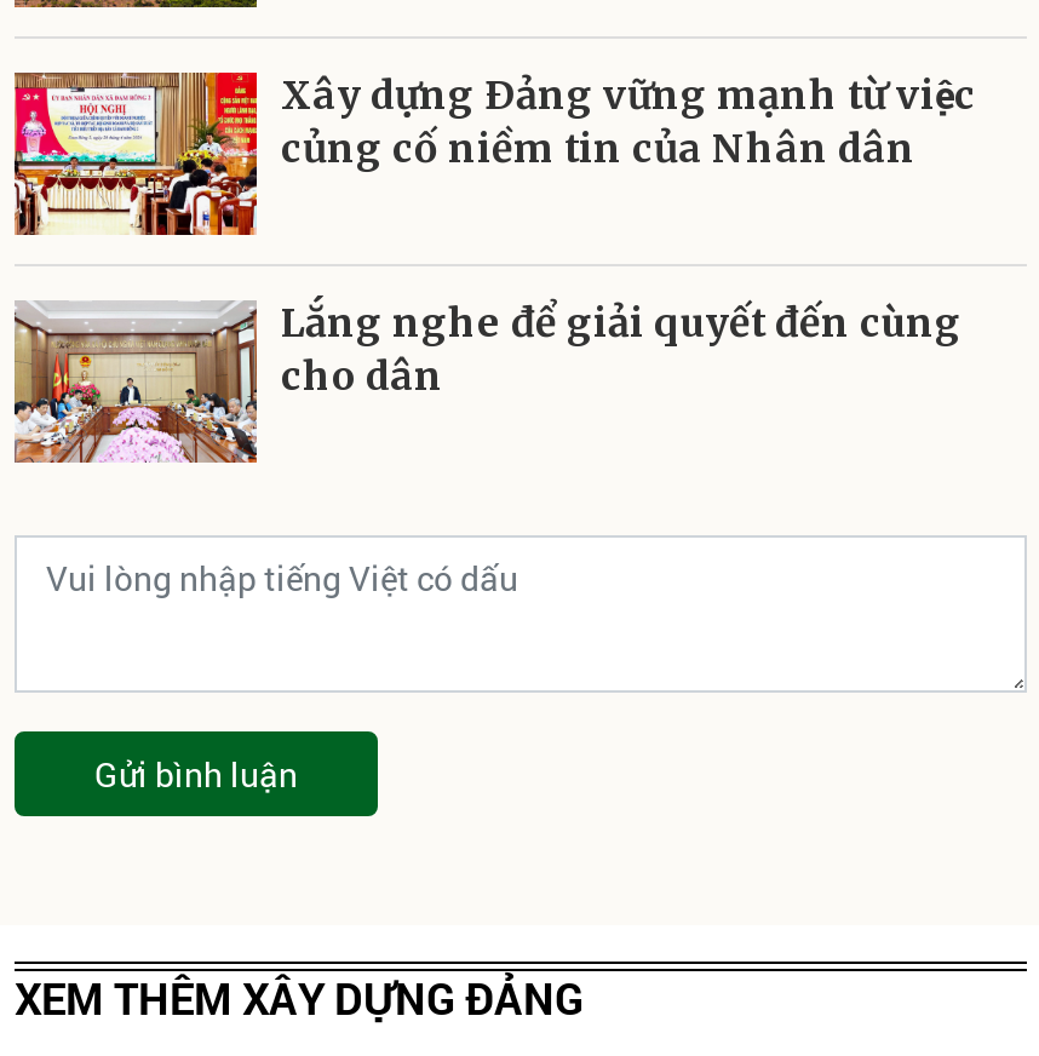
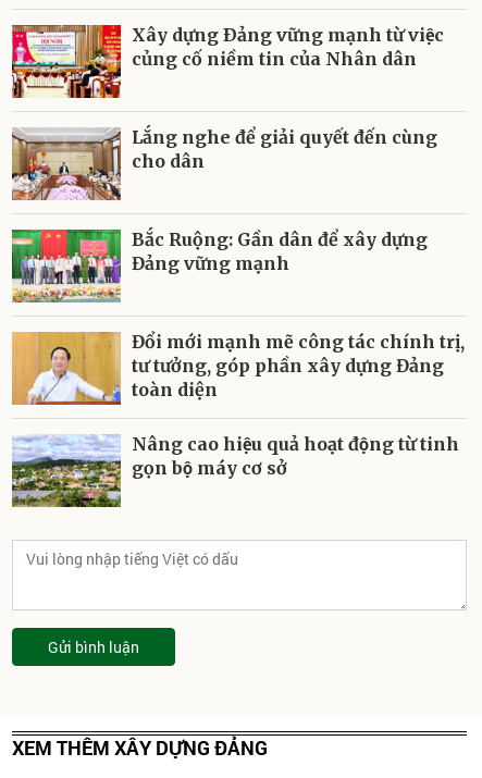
none -> [11,229,428,302] [image] | Bắc Ruộng: Gần dân để xây dựng | Đảng vững mạnh
none -> [11,331,465,479] [image] | Đổi mới mạnh mẽ công tác chính trị, | tư tưởng, góp phần xây dựng Đảng | toàn diện | Nâng cao hiệu quả hoạt động từ tinh | gọn bộ máy cơ sở
none -> [11,434,121,508] [image]

